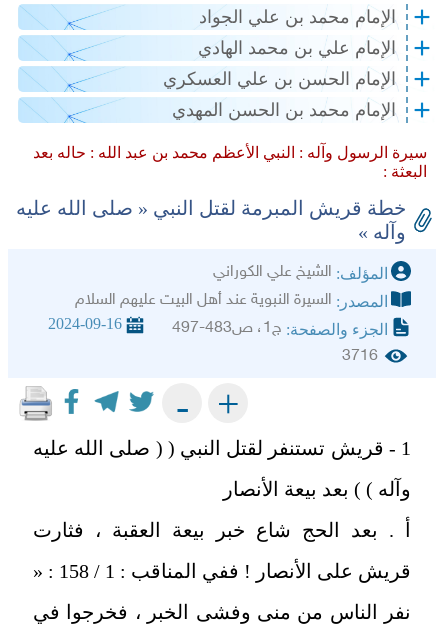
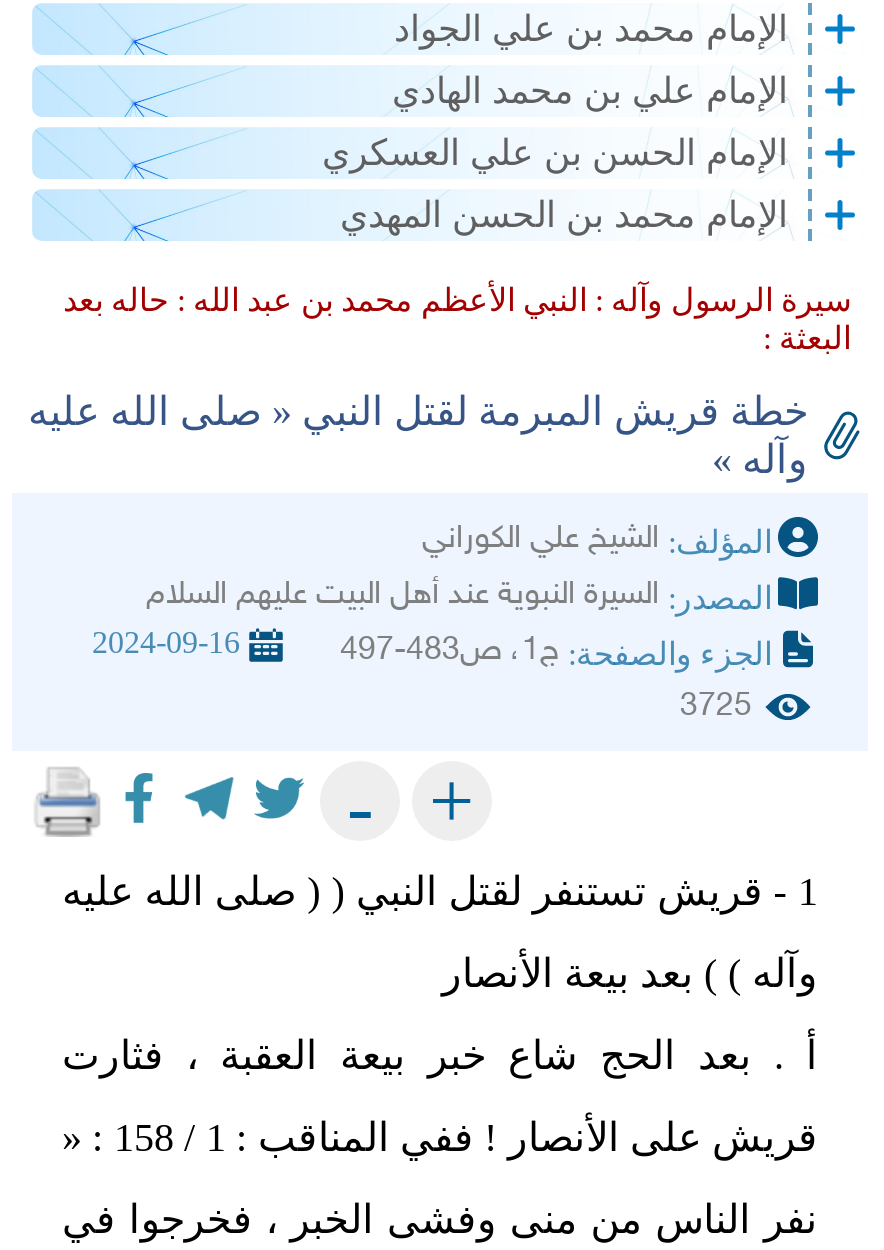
[342,347,378,366] 3716 -> [680,689,752,727] 3725

